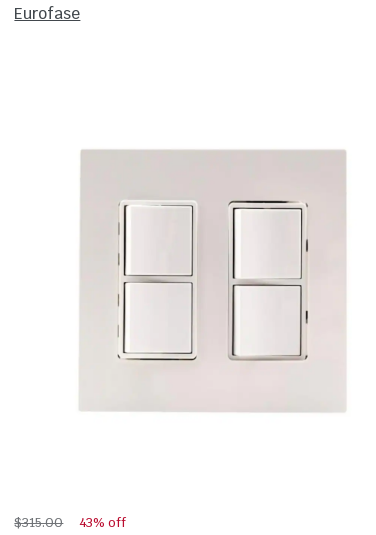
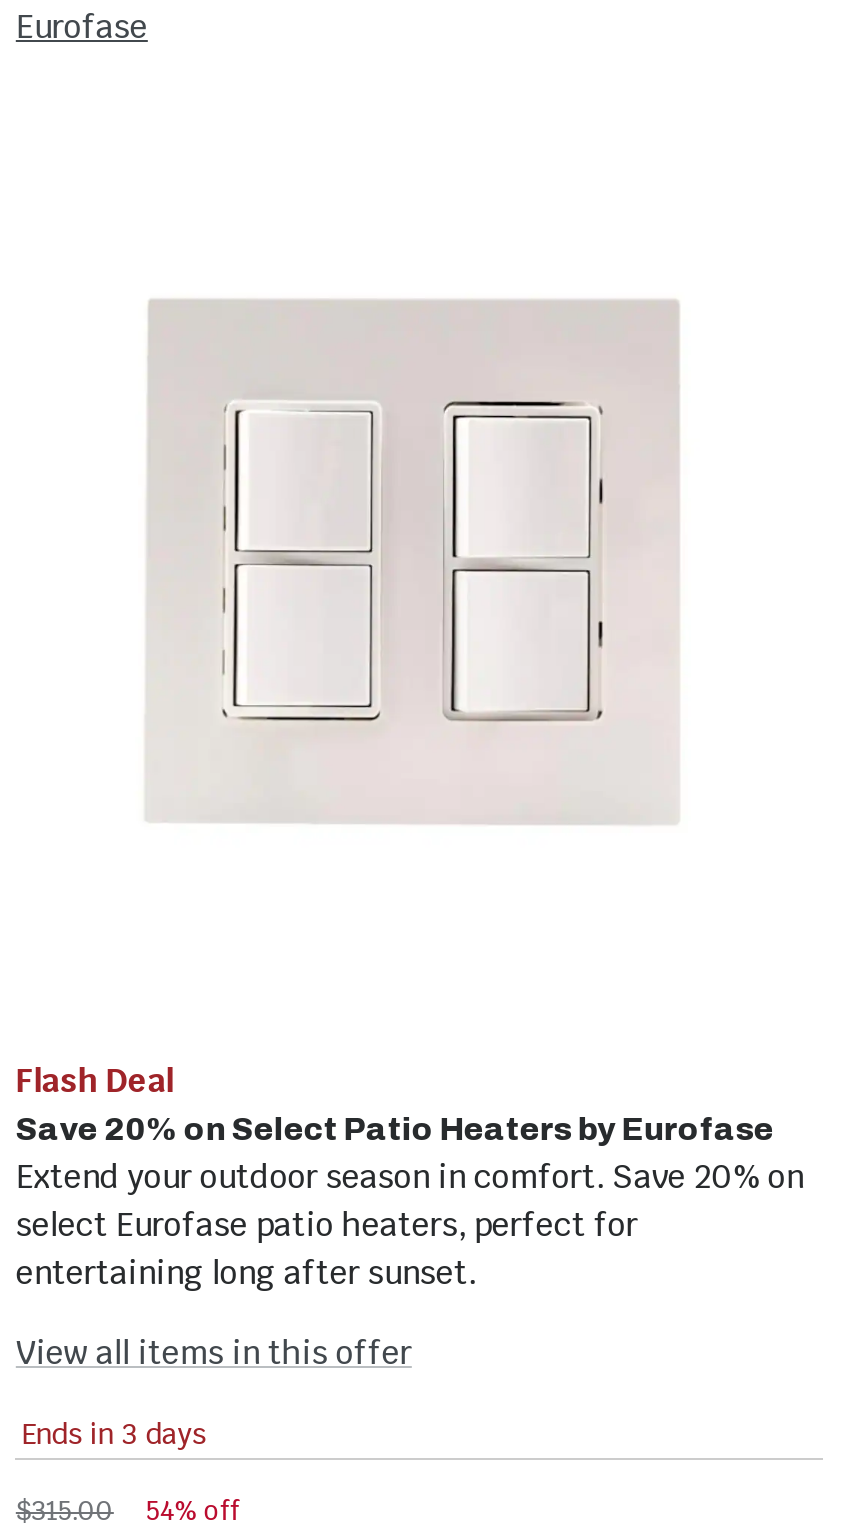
none -> [16,1060,804,1452] Flash Deal | Save 20% on Select Patio Heaters by Eurofase | Extend your outdoor season in comfort. Save 20% on | select Eurofase patio heaters, perfect for | entertaining long after sunset. | View all items in this offer | Ends in 3 days
[14,514,126,531] $315.00 43% off -> [16,1494,240,1528] $315.00 54% off

